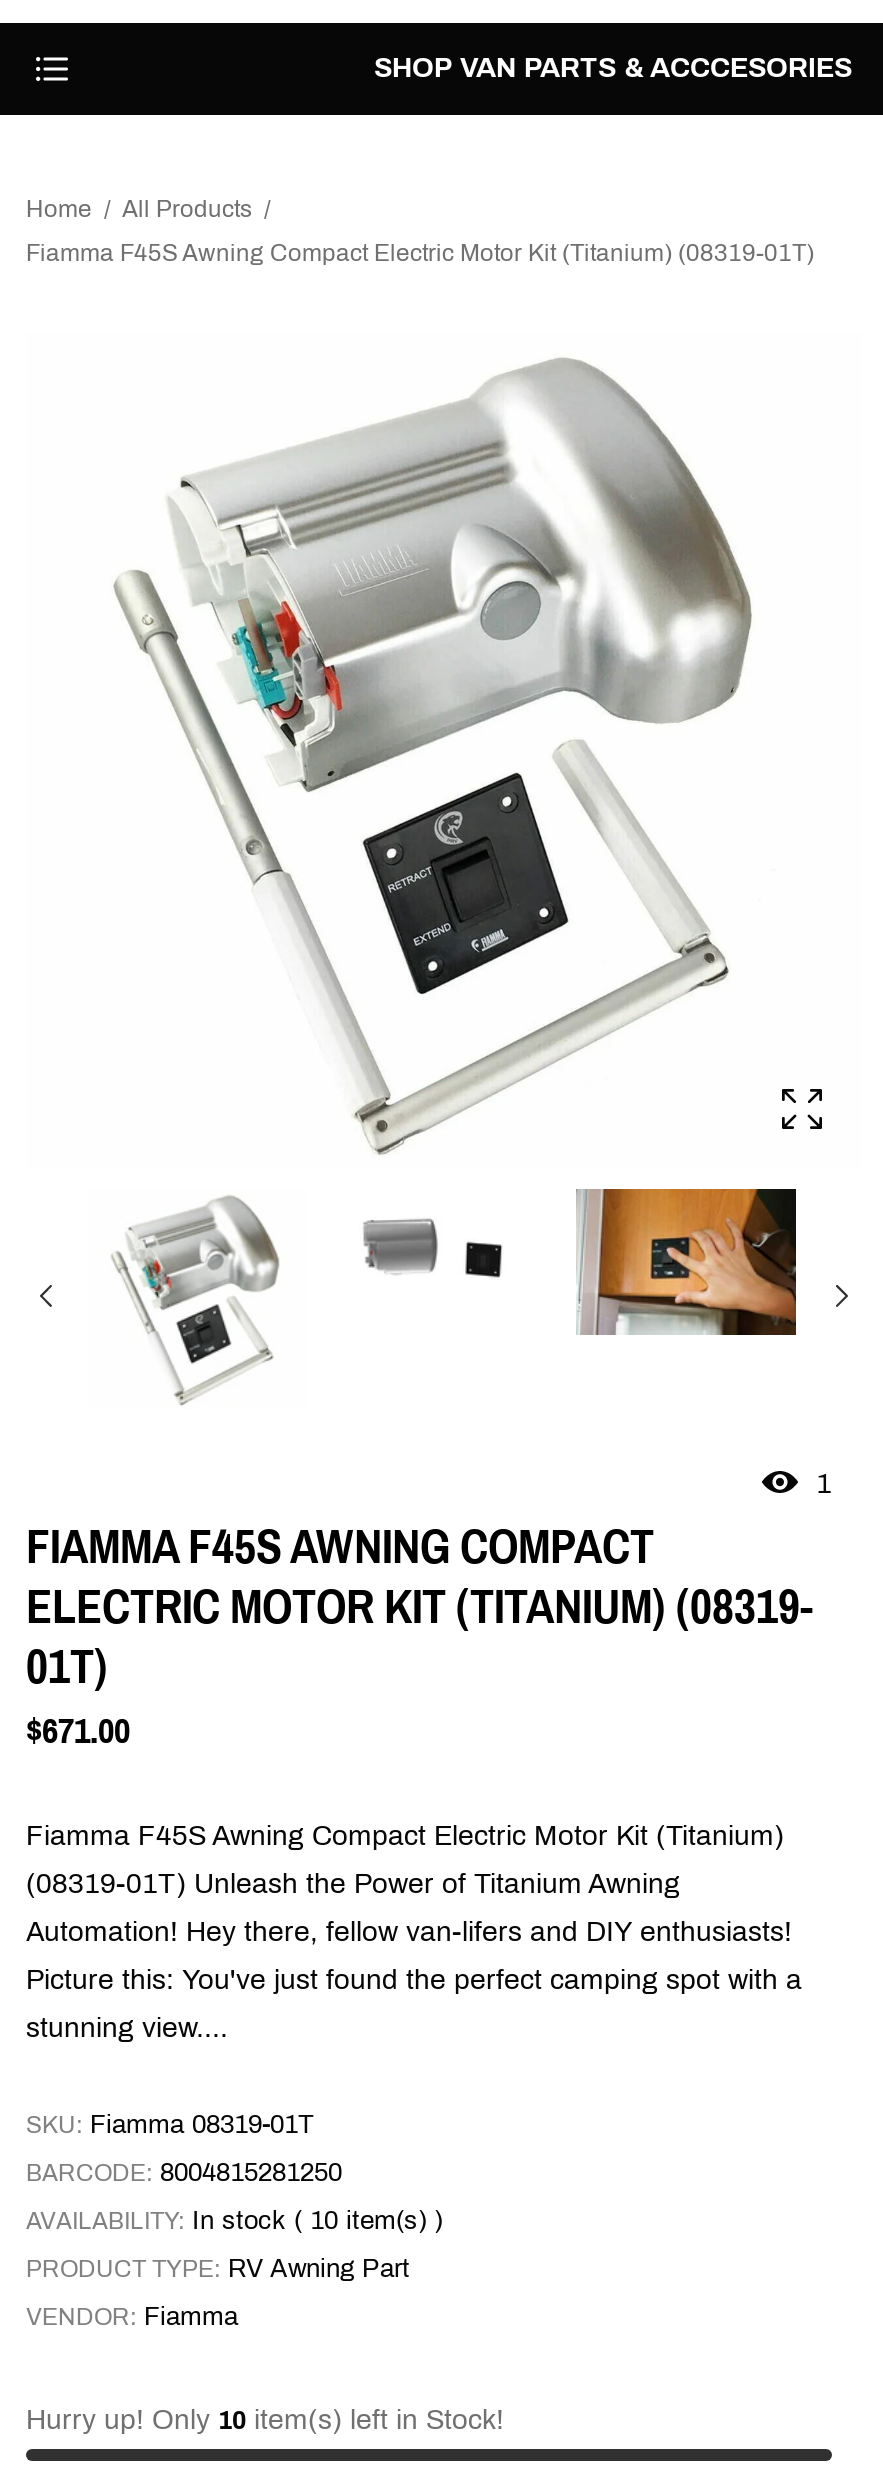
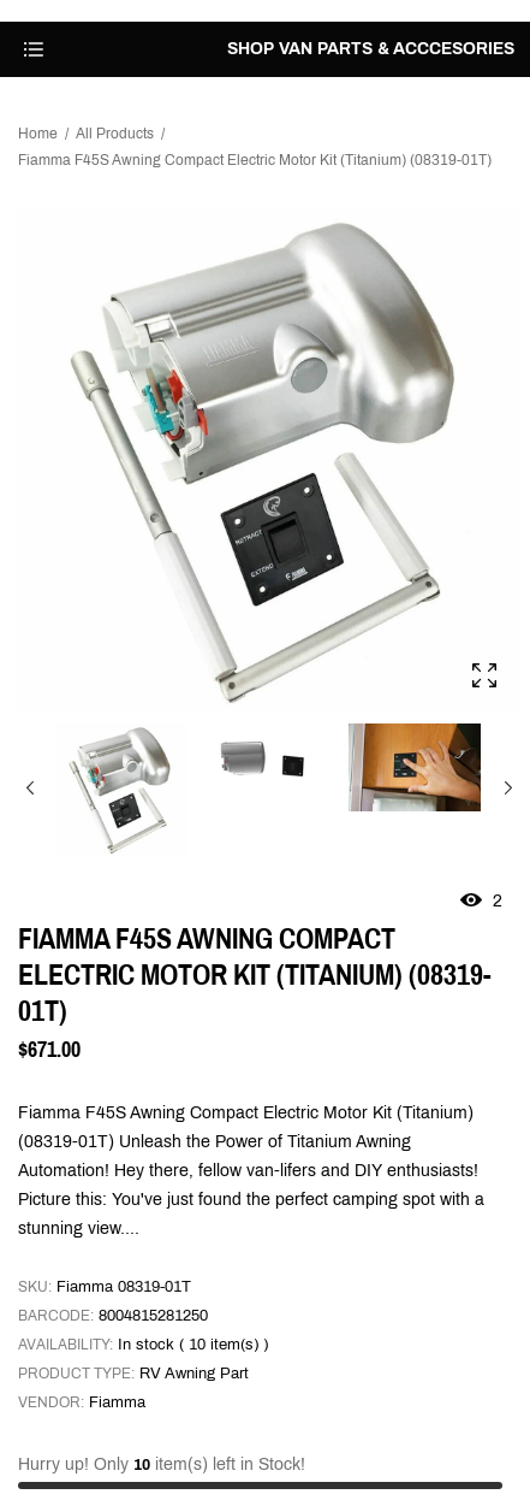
[816,1468,832,1498] 1 -> [493,891,502,909] 2

